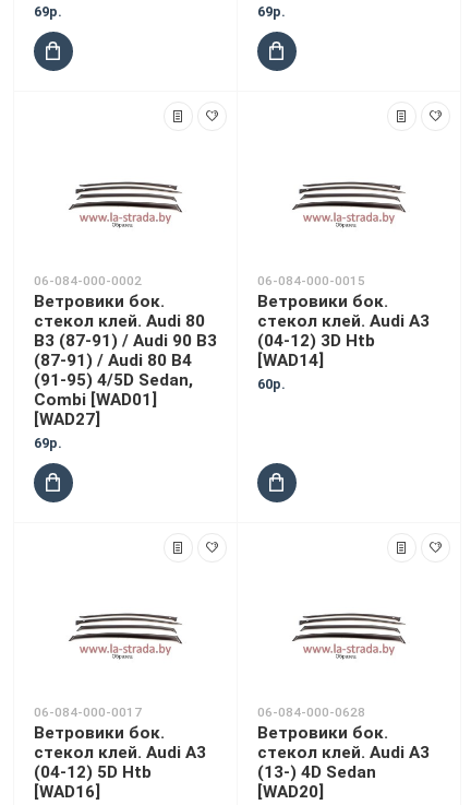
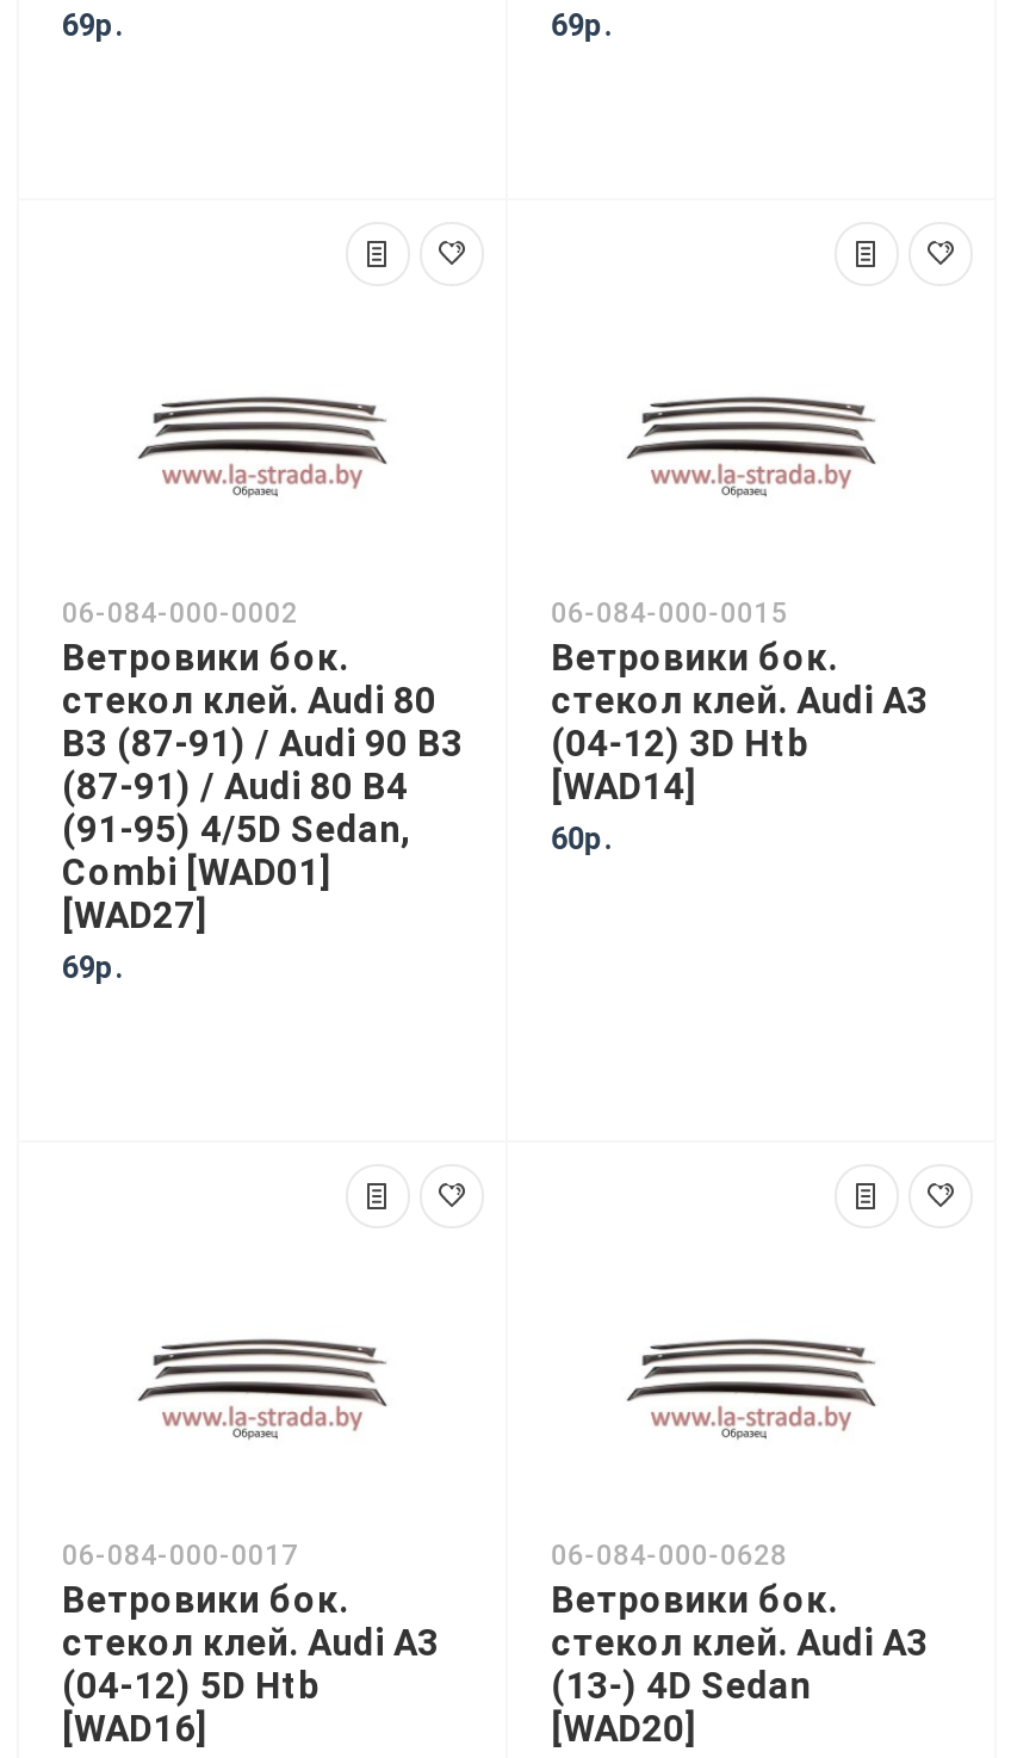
[33,31,74,72] [image] -> none
[256,31,298,72] [image] -> none
[33,462,74,504] [image] -> none
[256,462,298,504] [image] -> none

